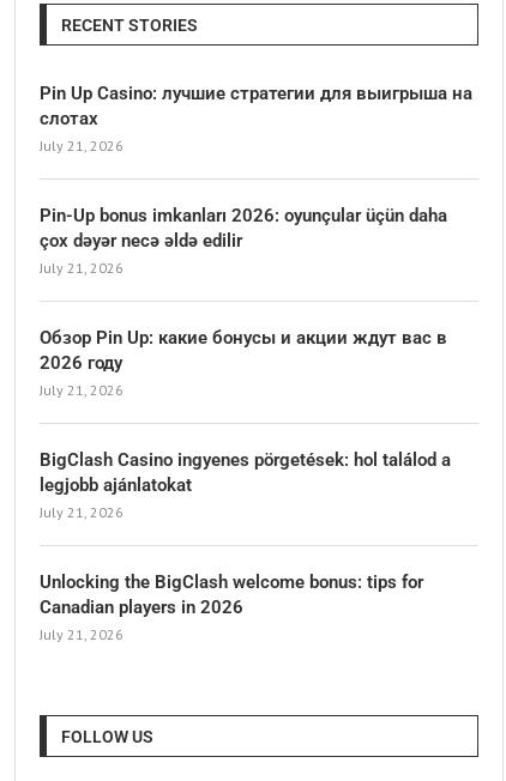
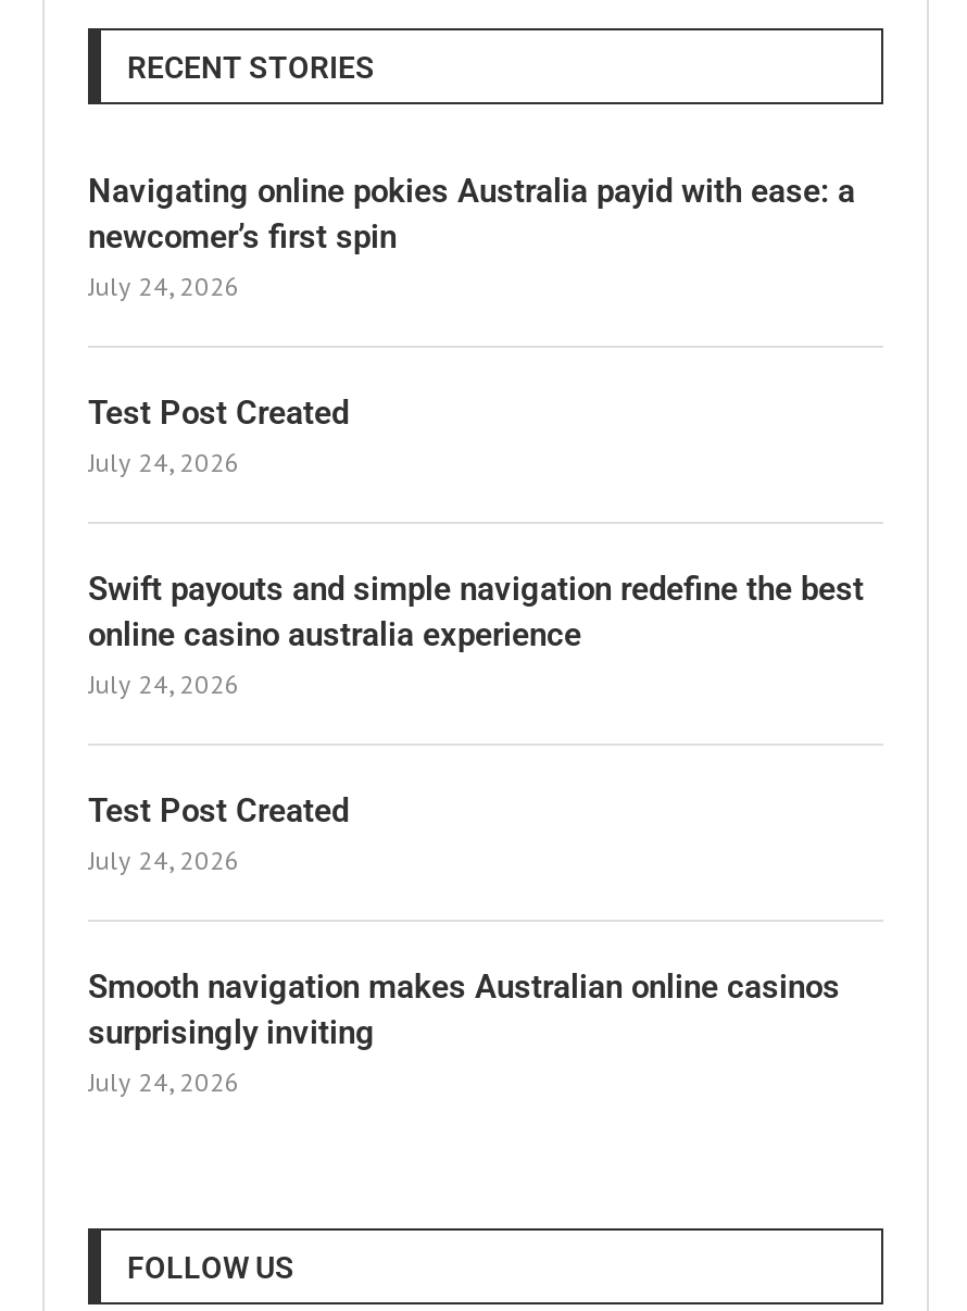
[40,83,472,154] Pin Up Casino: лучшие стратегии для выигрыша на | слотах | July 21, 2026 -> [88,172,855,302] Navigating online pokies Australia payid with ease: a | newcomer’s first spin | July 24, 2026
[40,205,447,277] Pin-Up bonus imkanları 2026: oyunçular üçün daha | çox dəyər necə əldə edilir | July 21, 2026 -> [88,393,349,478] Test Post Created | July 24, 2026
[40,327,447,399] Обзор Pin Up: какие бонусы и акции ждут вас в | 2026 году | July 21, 2026 -> [88,569,864,700] Swift payouts and simple navigation redefine the best | online casino australia experience | July 24, 2026
[40,449,451,521] BigClash Casino ingyenes pörgetések: hol találod a | legjobb ajánlatokat | July 21, 2026 -> [88,791,349,876] Test Post Created | July 24, 2026
[40,571,423,643] Unlocking the BigClash welcome bonus: tips for | Canadian players in 2026 | July 21, 2026 -> [88,967,840,1098] Smooth navigation makes Australian online casinos | surprisingly inviting | July 24, 2026

